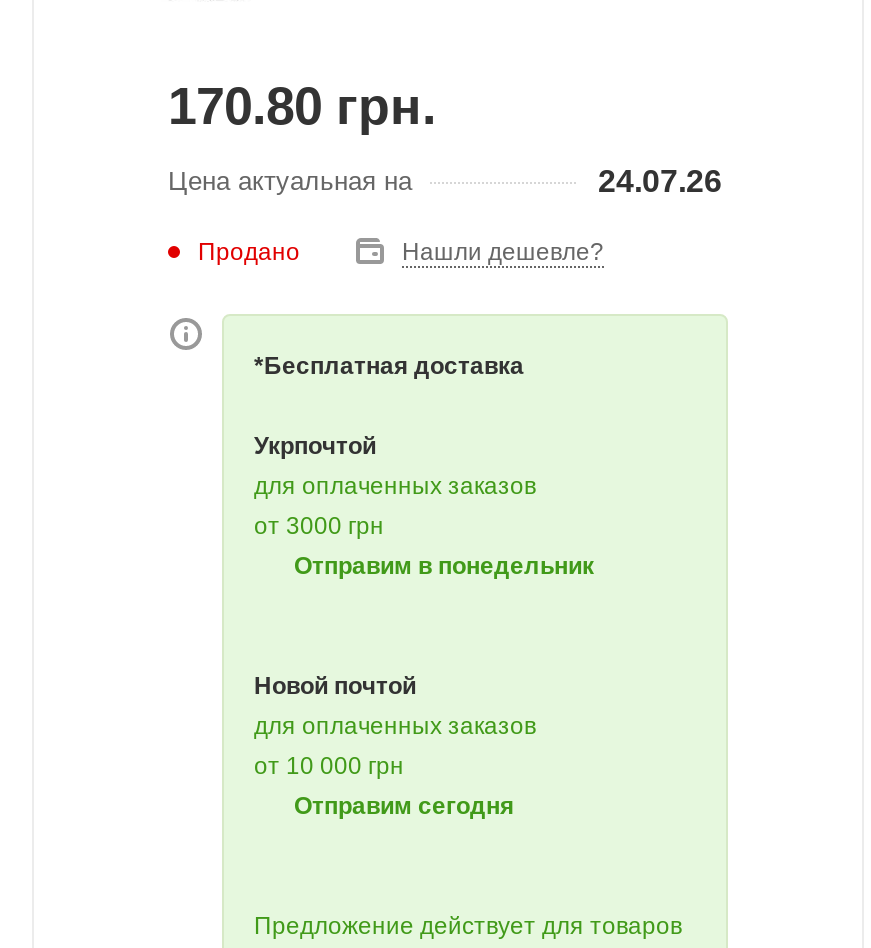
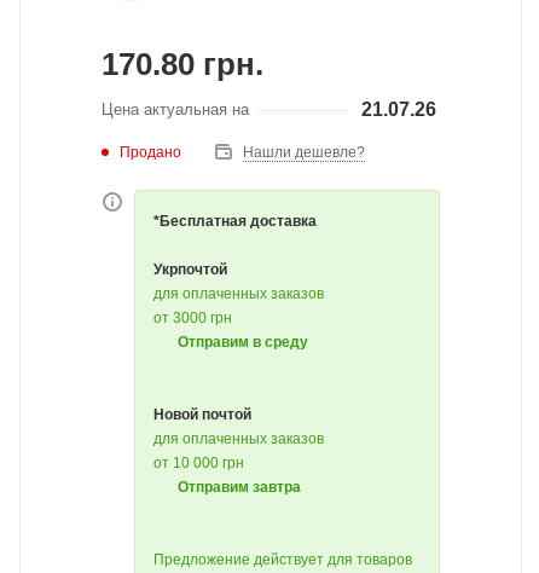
[598,164,722,198] 24.07.26 -> [361,99,436,120] 21.07.26
[294,552,594,580] Отправим в понедельник -> [178,334,308,351] Отправим в среду
[294,792,514,820] Отправим сегодня -> [178,479,301,496] Отправим завтра

